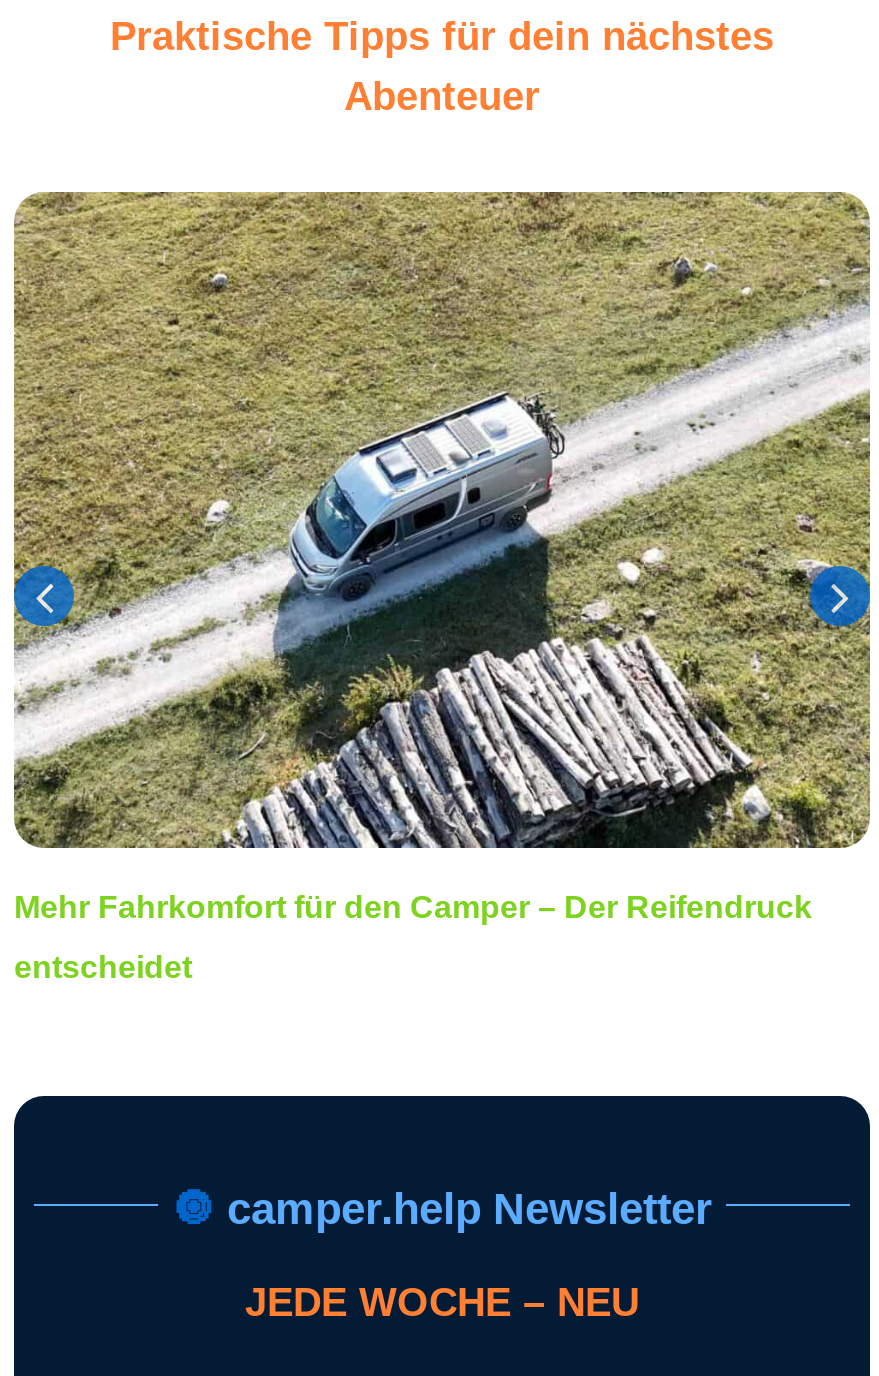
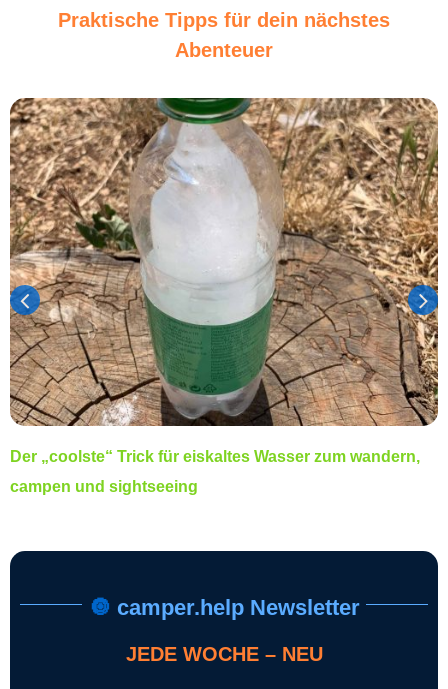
[14,191,870,925] [image] | Mehr Fahrkomfort für den Camper – Der Reifendruck -> [9,97,439,465] [image] | Der „coolste“ Trick für eiskaltes Wasser zum wandern,
[14,951,192,985] entscheidet -> [10,478,198,495] campen und sightseeing

